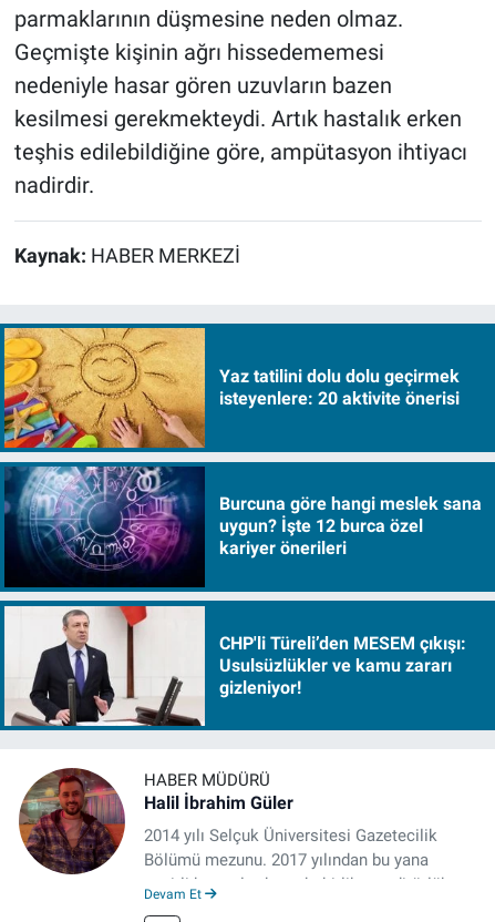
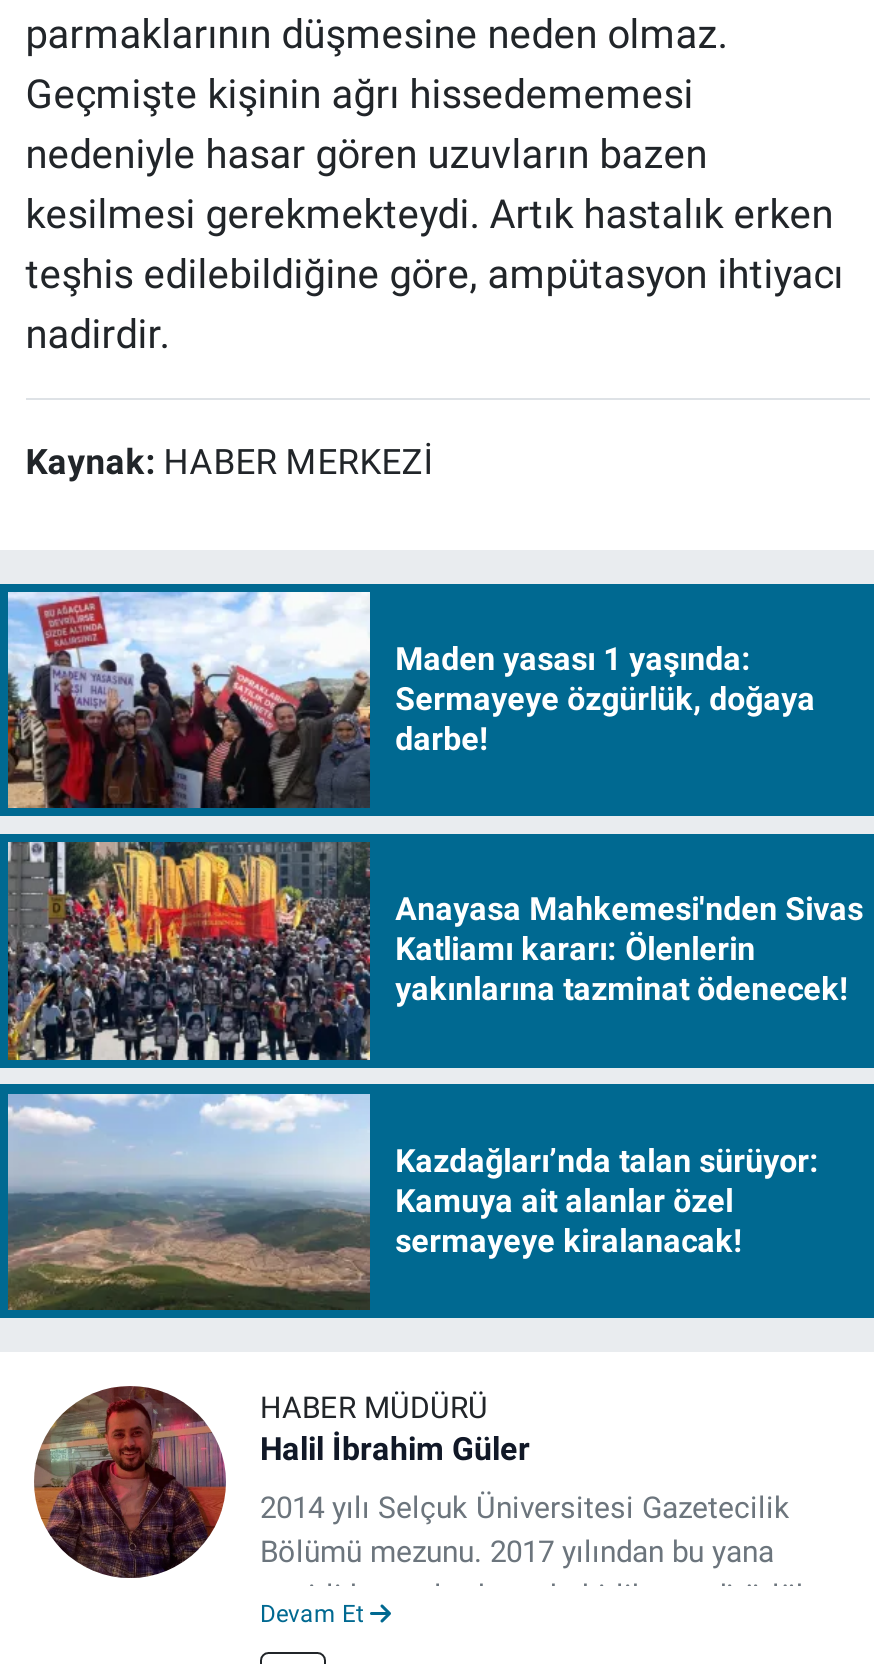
[3,327,459,449] [image] | Yaz tatilini dolu dolu geçirmek | isteyenlere: 20 aktivite önerisi -> [6,590,815,810] [image] | Maden yasası 1 yaşında: | Sermayeye özgürlük, doğaya | darbe!
[3,465,481,588] [image] | Burcuna göre hangi meslek sana | uygun? İşte 12 burca özel | kariyer önerileri -> [6,840,863,1062] [image] | Anayasa Mahkemesi'nden Sivas | Katliamı kararı: Ölenlerin | yakınlarına tazminat ödenecek!
[3,605,466,727] [image] | CHP'li Türeli’den MESEM çıkışı: | Usulsüzlükler ve kamu zararı | gizleniyor! -> [6,1092,819,1312] [image] | Kazdağları’nda talan sürüyor: | Kamuya ait alanlar özel | sermayeye kiralanacak!

